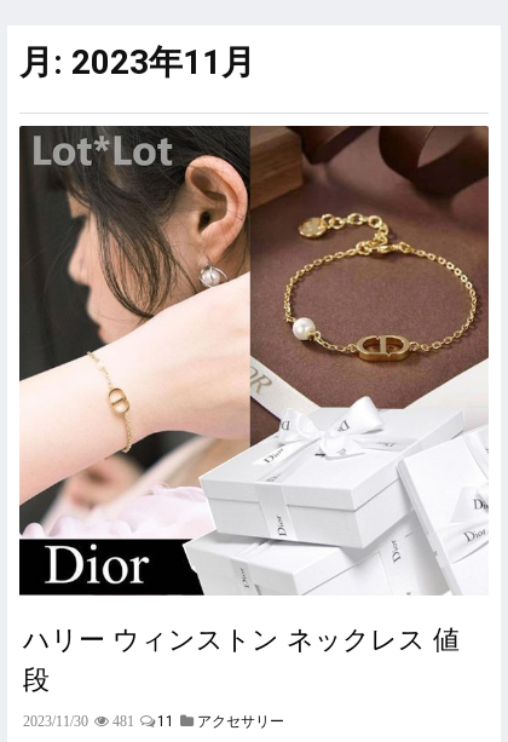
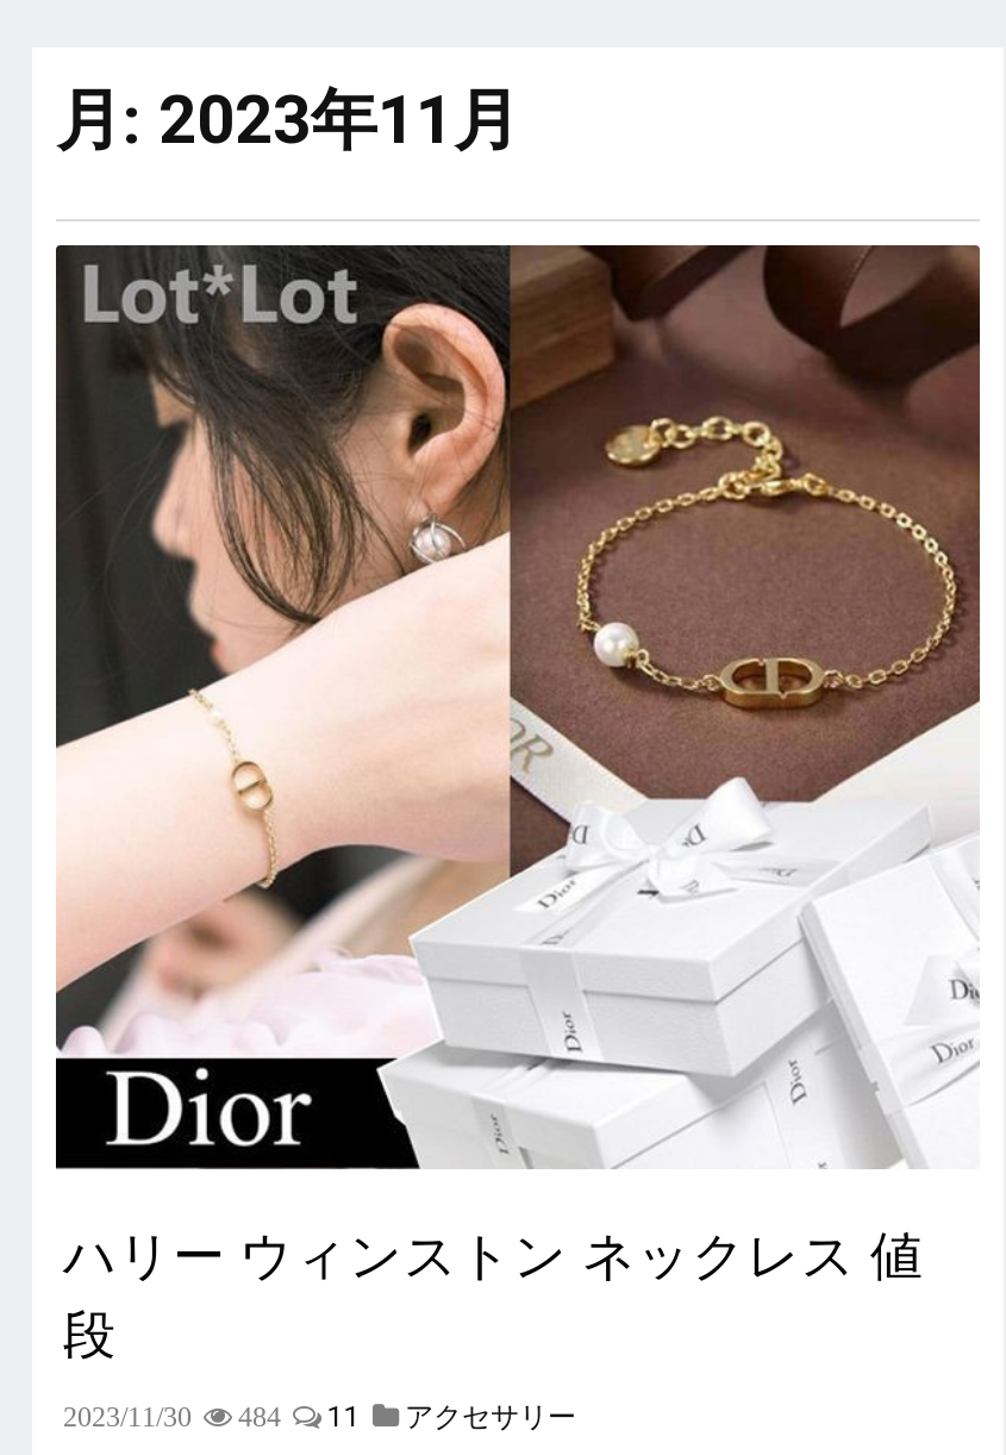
[23,713,284,730] 2023/11/30 481 11 アクセサリー -> [63,1400,576,1434] 2023/11/30 484 11 アクセサリー

